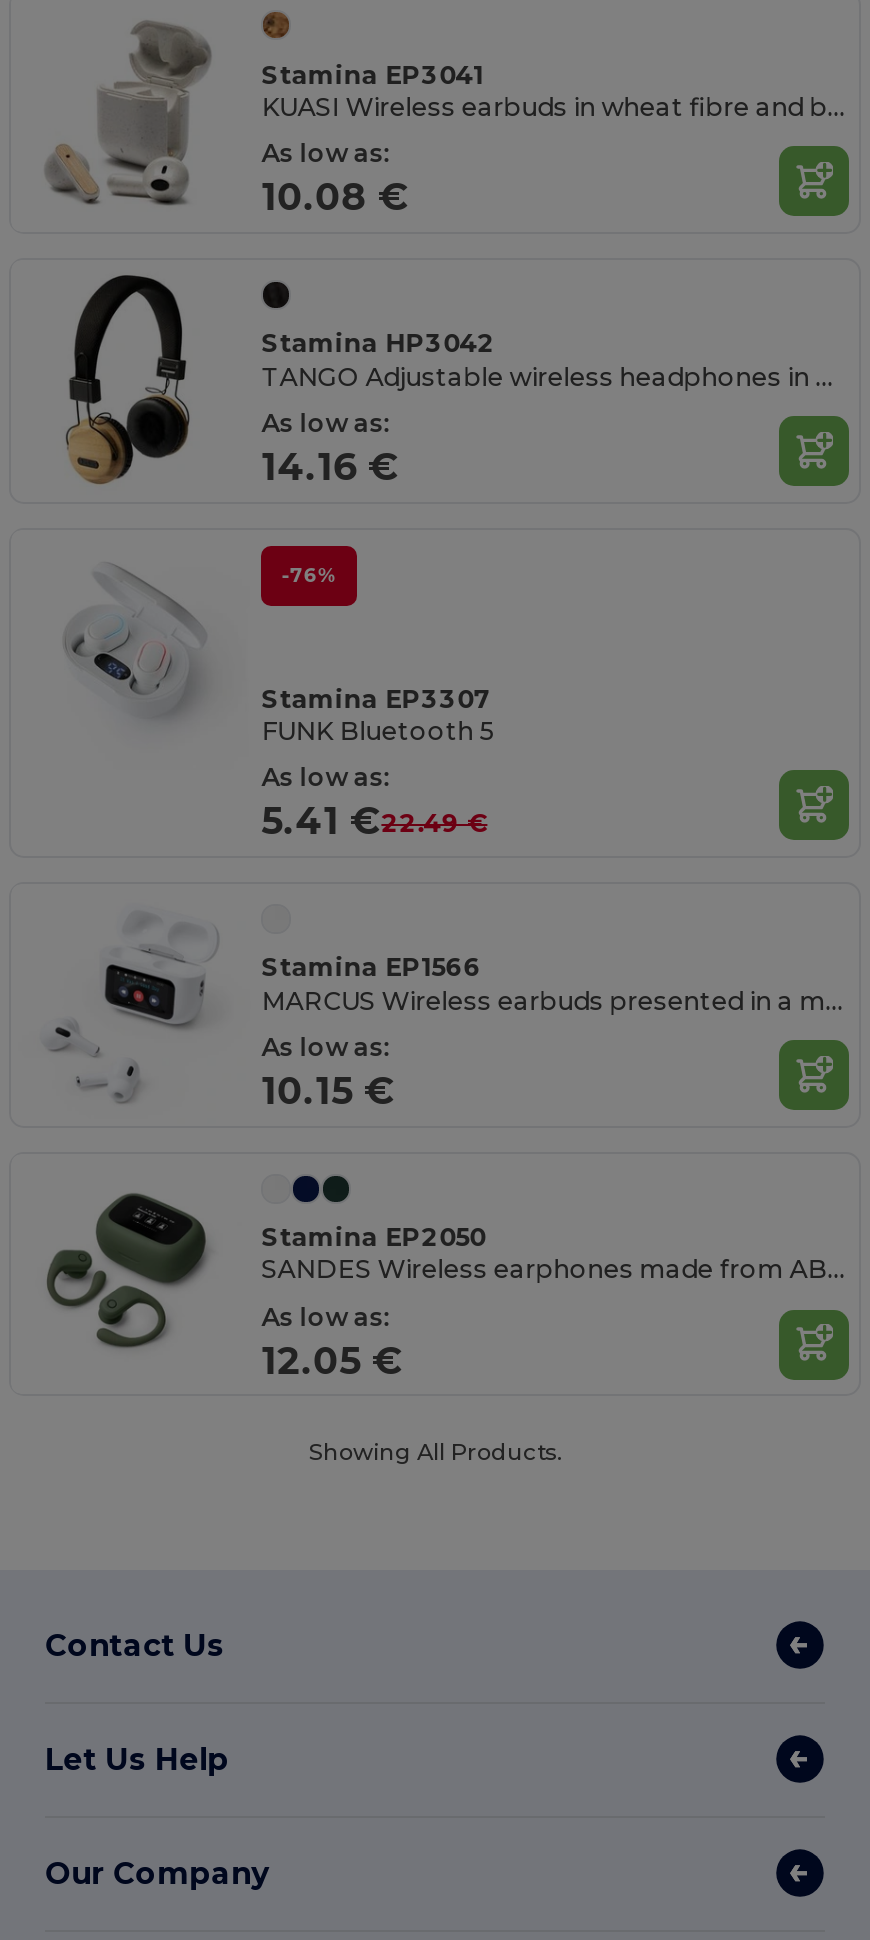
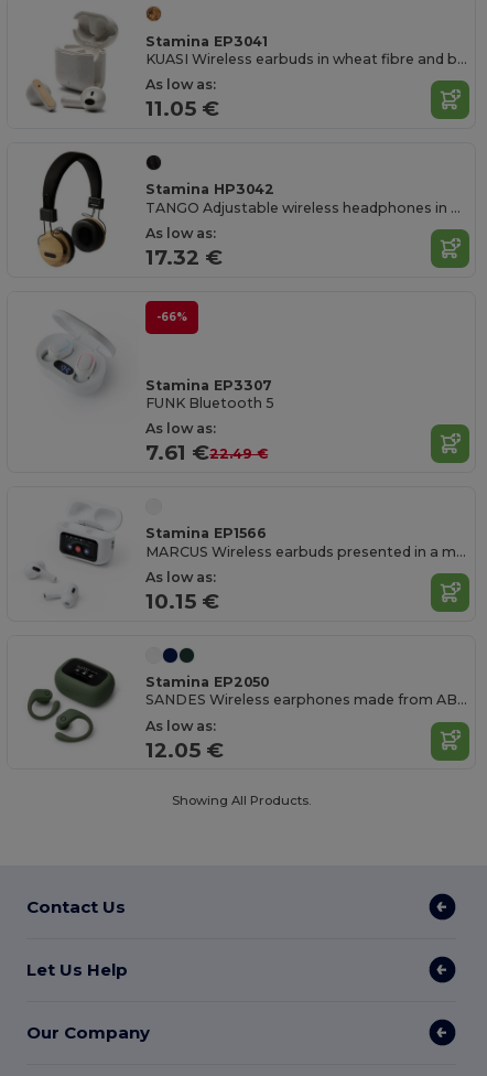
[261,174,409,220] 10.08 € -> [146,96,219,121] 11.05 €
[261,444,399,490] 14.16 € -> [146,245,223,270] 17.32 €
[281,562,337,588] -76% -> [157,310,188,324] -66%
[261,798,487,844] 5.41 €22.49 € -> [146,440,268,465] 7.61 €22.49 €

